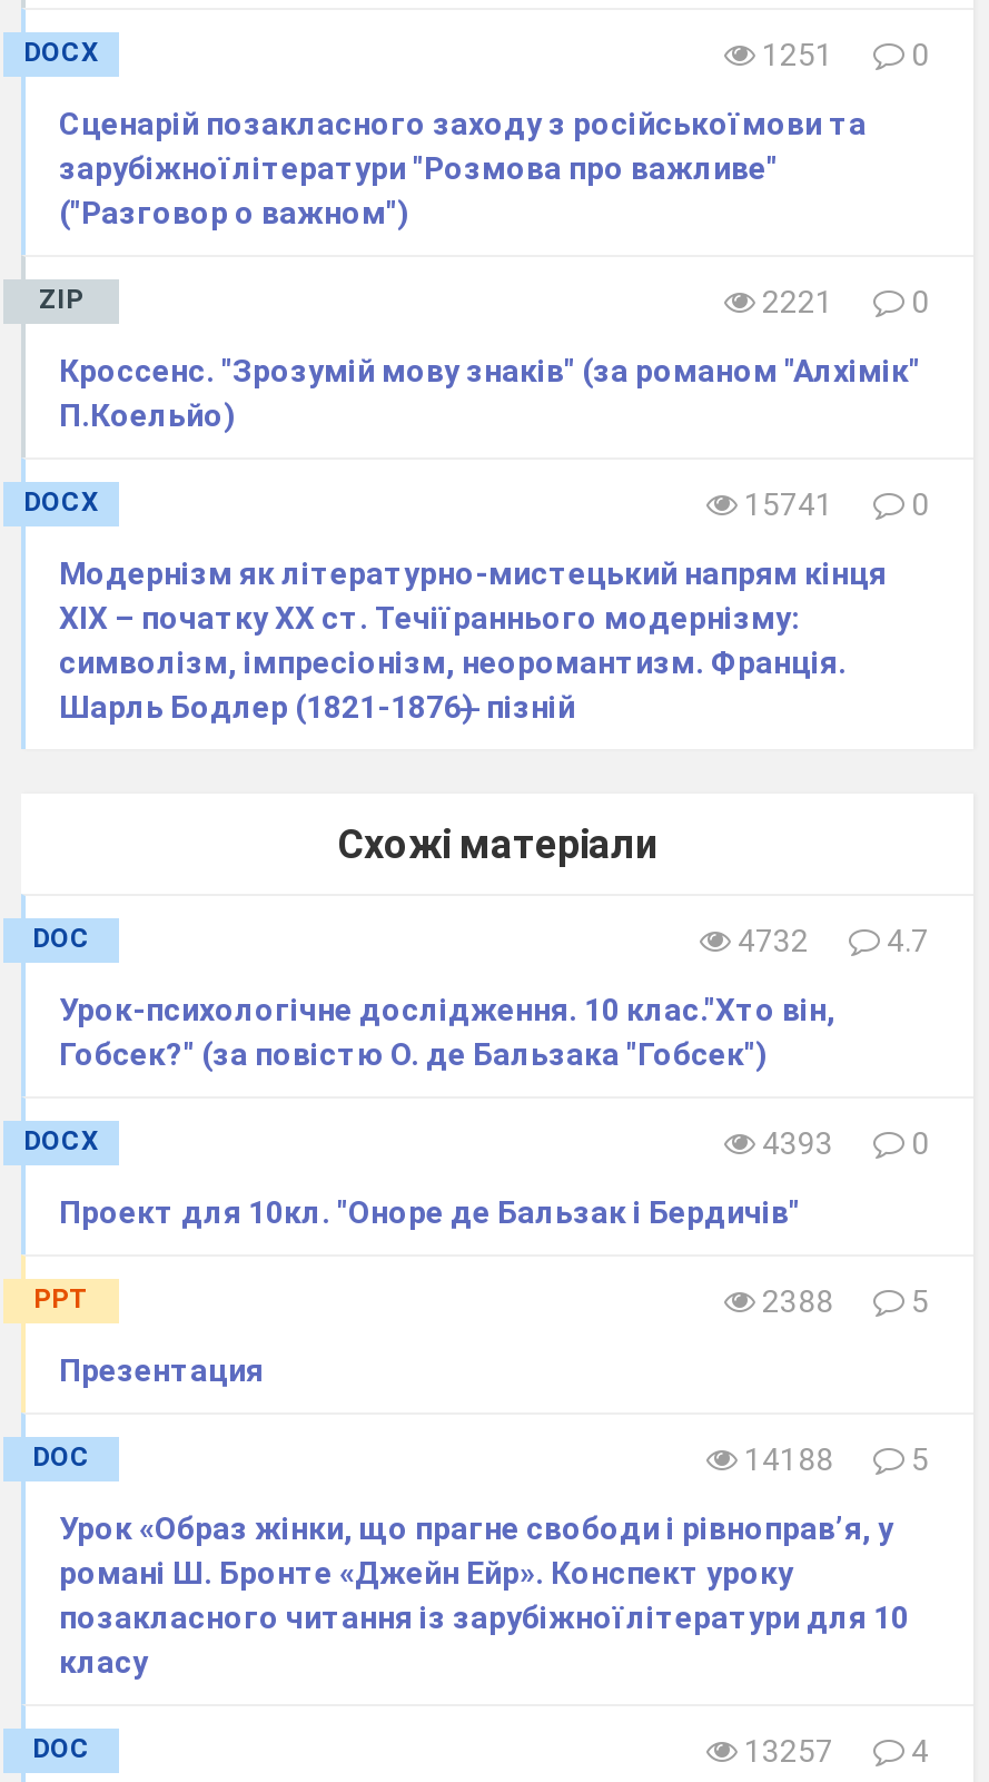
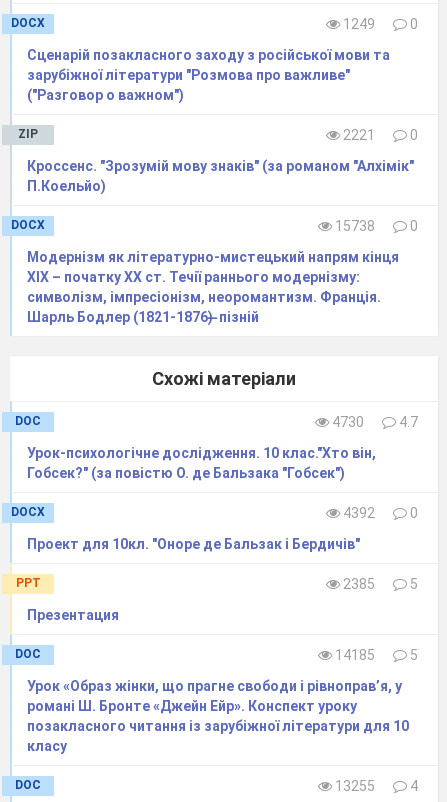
[755,36,929,72] 1251 0 -> [340,16,418,32] 1249 0
[738,486,929,521] 15741 0 -> [332,218,418,234] 15738 0
[731,922,929,958] 4732 4.7 -> [329,414,418,430] 4730 4.7
[755,1125,929,1160] 4393 0 -> [340,505,418,521] 4392 0
[755,1283,929,1318] 2388 5 -> [340,576,418,592] 2385 5
[738,1441,929,1476] 14188 5 -> [332,647,418,663] 14185 5
[738,1732,929,1768] 13257 4 -> [332,778,418,794] 13255 4

